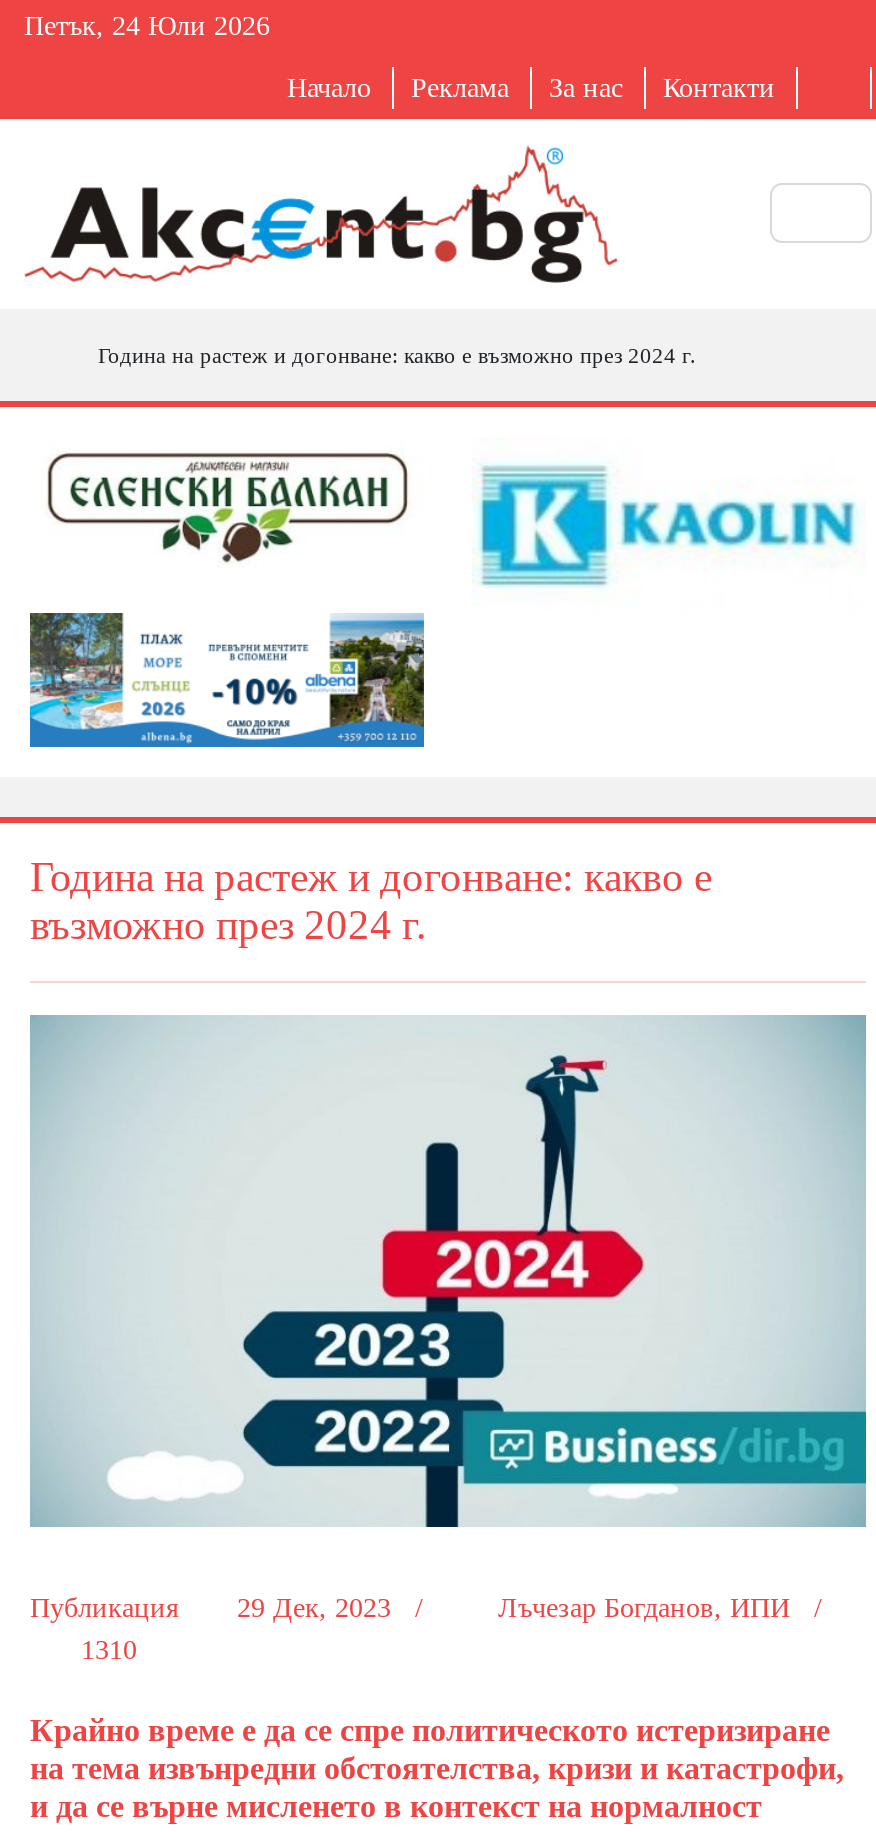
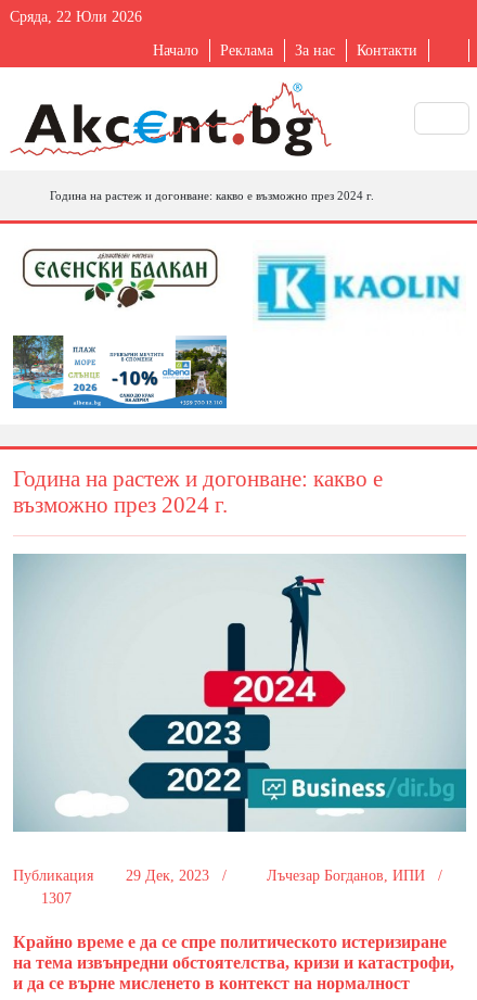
[24,11,270,41] Петък, 24 Юли 2026 -> [10,9,142,25] Сряда, 22 Юли 2026
[65,1634,137,1664] 1310 -> [32,890,71,906] 1307

